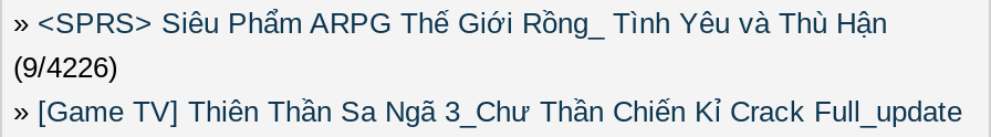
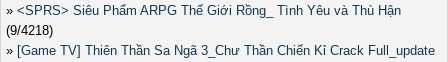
[13,52,117,85] (9/4226) -> [6,23,53,38] (9/4218)

